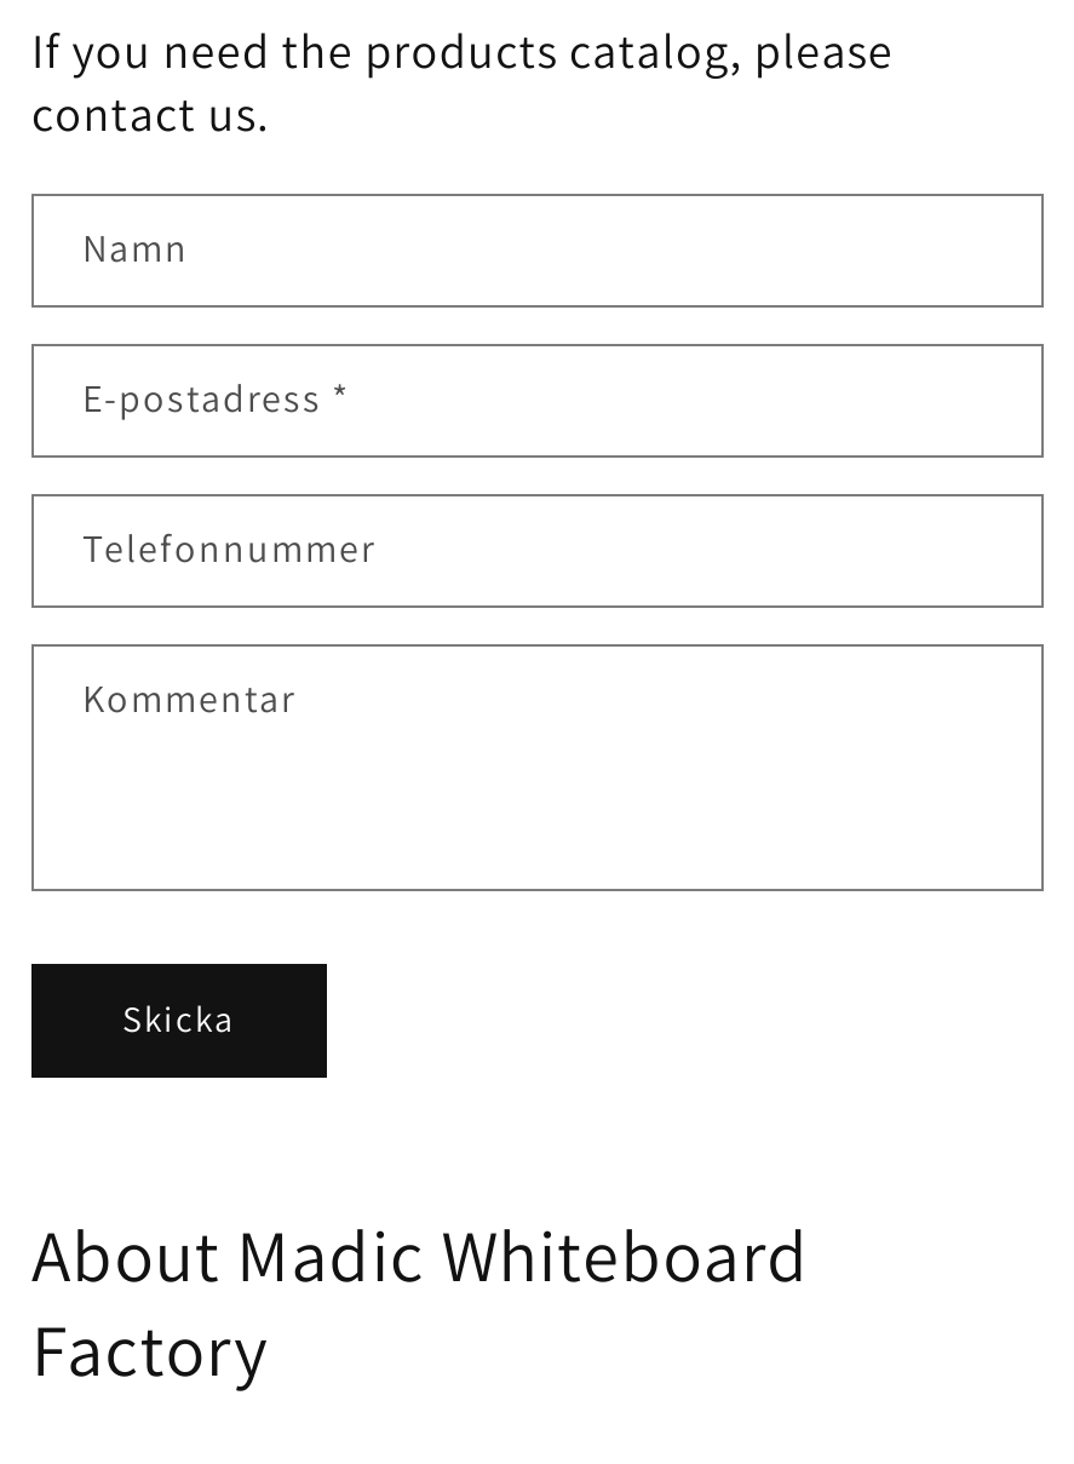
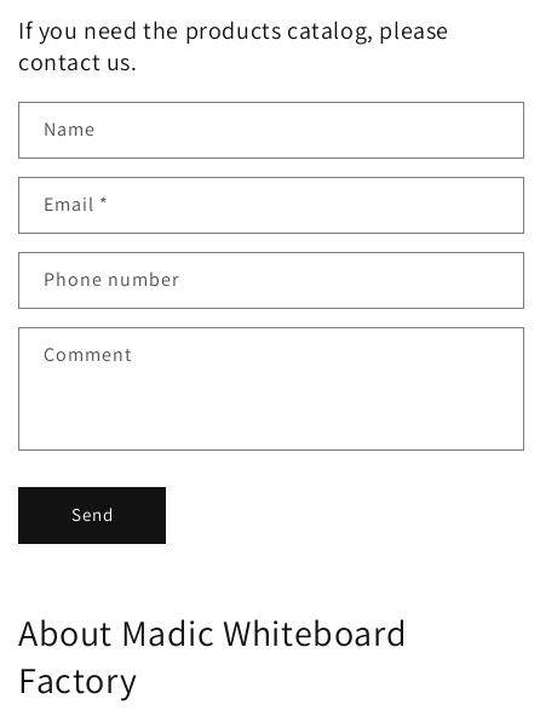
[82,222,189,272] Namn -> [44,116,96,141] Name
[82,372,351,423] E-postadress * -> [44,191,109,216] Email *
[82,522,375,573] Telefonnummer -> [44,266,179,291] Phone number
[82,672,295,723] Kommentar -> [44,341,132,366] Comment
[122,995,236,1041] Skicka -> [71,503,113,526] Send

